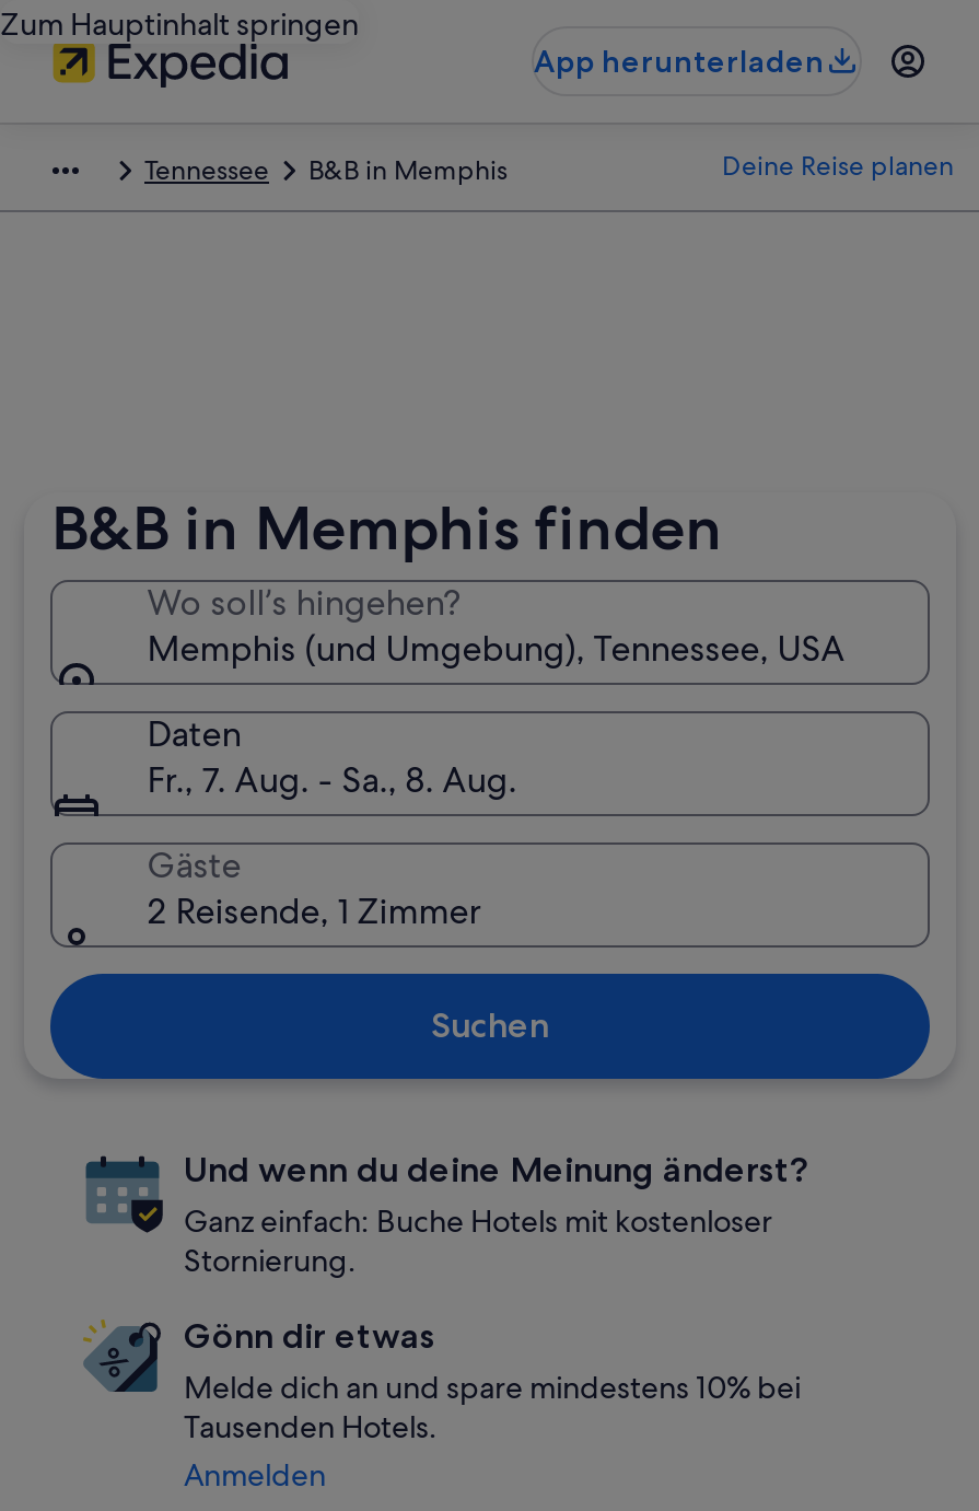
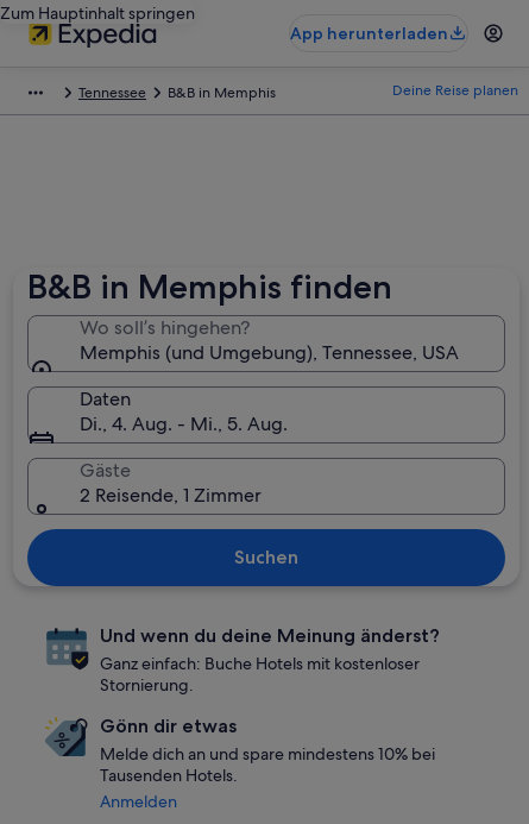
[147,757,517,803] Fr., 7. Aug. - Sa., 8. Aug. -> [80,411,288,436] Di., 4. Aug. - Mi., 5. Aug.

